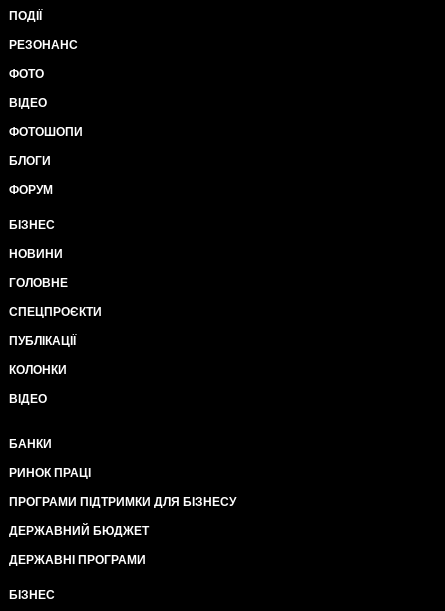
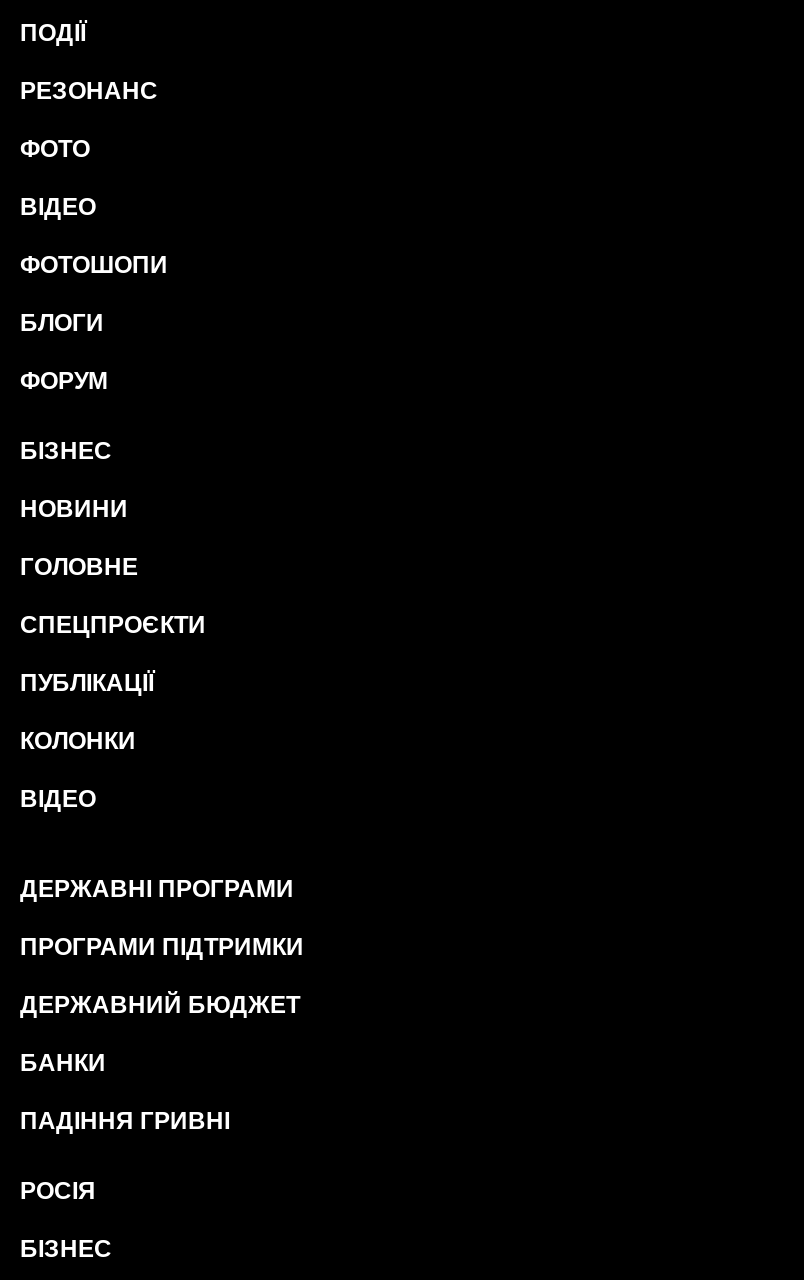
none -> [20,933,304,961] ПРОГРАМИ ПІДТРИМКИ
moved [9,437,52,451] -> [20,1049,106,1077]: БАНКИ
[9,466,236,509] РИНОК ПРАЦІ | ПРОГРАМИ ПІДТРИМКИ ДЛЯ БІЗНЕСУ -> [20,1107,230,1205] ПАДІННЯ ГРИВНІ | РОСІЯ
moved [9,524,149,567] -> [20,875,300,1019]: ДЕРЖАВНИЙ БЮДЖЕТ | ДЕРЖАВНІ ПРОГРАМИ

